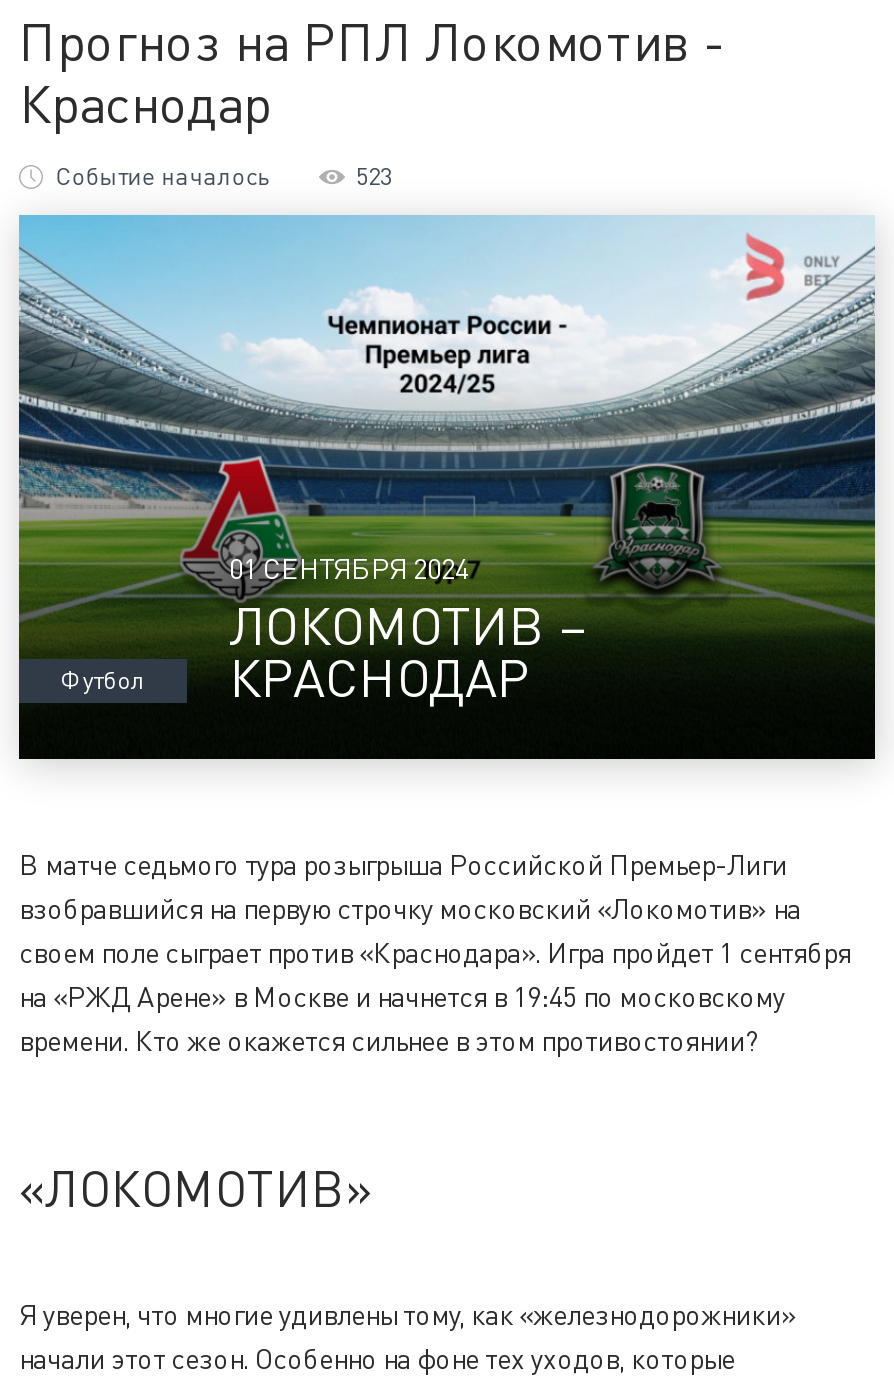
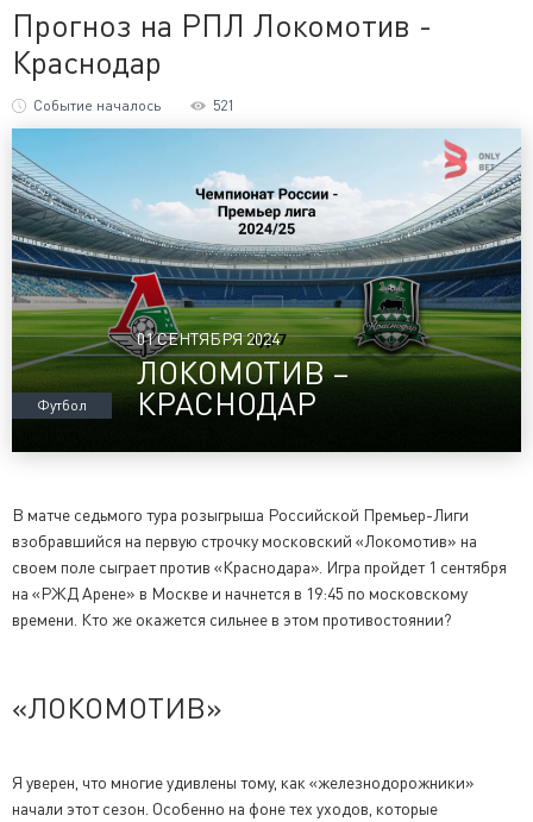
[356,161,392,191] 523 -> [212,97,234,114] 521

